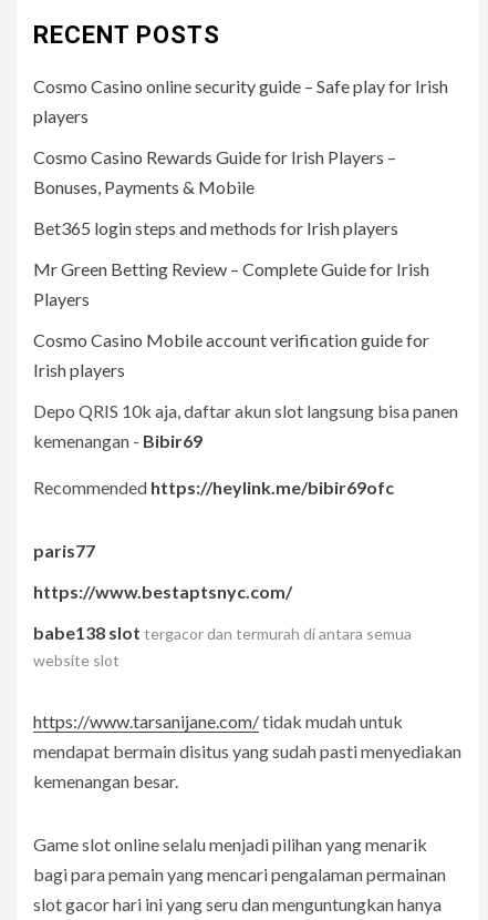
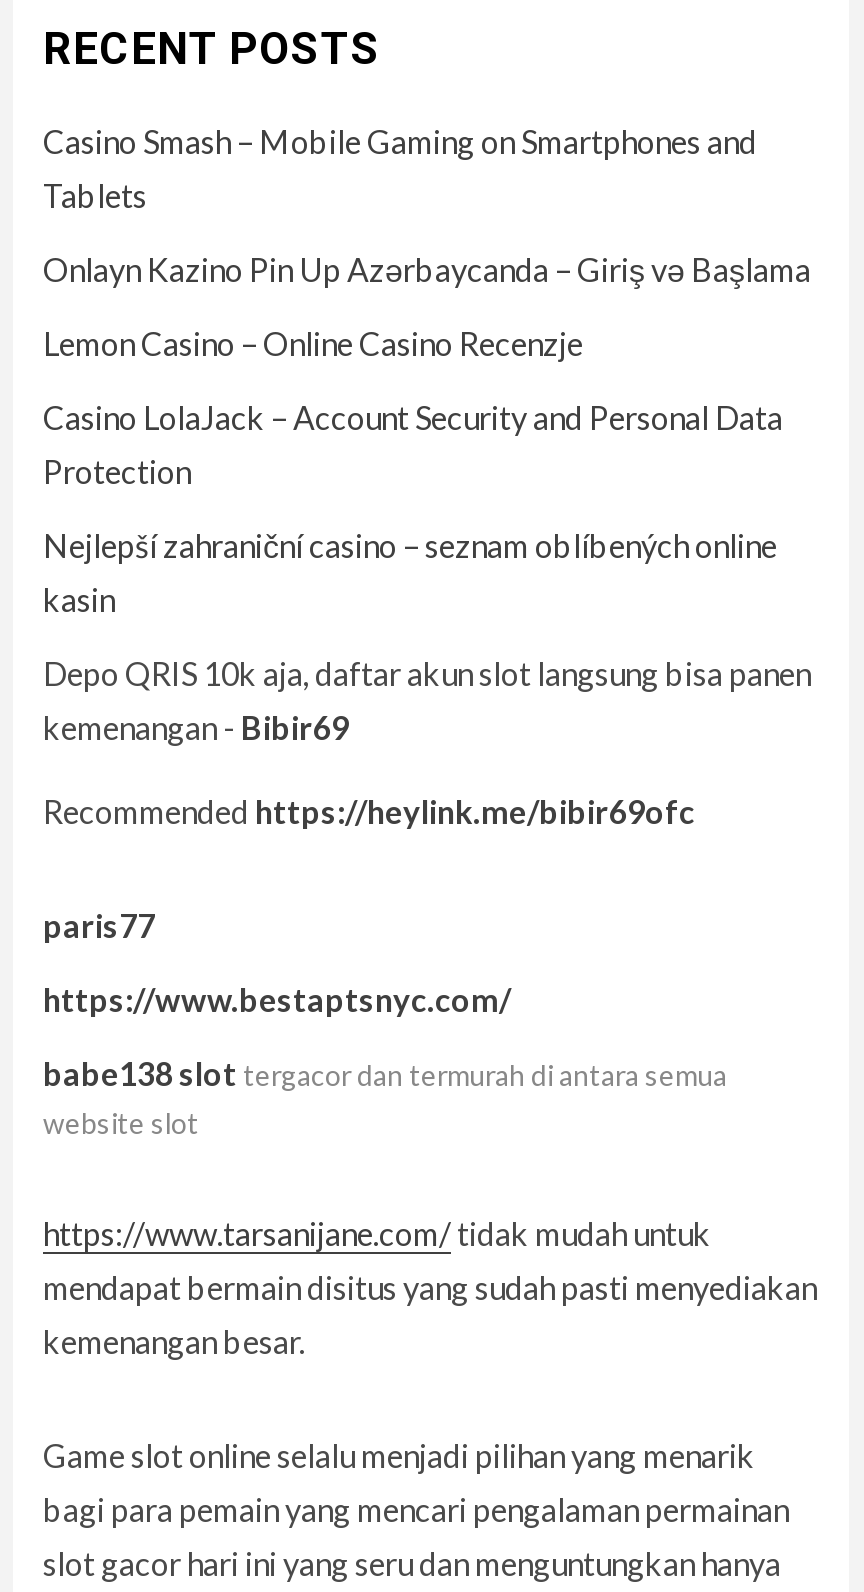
[33,75,448,126] Cosmo Casino online security guide – Safe play for Irish | players -> [43,121,757,213] Casino Smash – Mobile Gaming on Smartphones and | Tablets
[33,146,396,197] Cosmo Casino Rewards Guide for Irish Players – | Bonuses, Payments & Mobile -> [43,249,811,287] Onlayn Kazino Pin Up Azərbaycanda – Giriş və Başlama
[33,217,398,238] Bet365 login steps and methods for Irish players -> [43,323,583,361] Lemon Casino – Online Casino Recenzje
[33,258,429,309] Mr Green Betting Review – Complete Guide for Irish | Players -> [43,397,783,489] Casino LolaJack – Account Security and Personal Data | Protection
[33,329,429,380] Cosmo Casino Mobile account verification guide for | Irish players -> [43,525,777,617] Nejlepší zahraniční casino – seznam oblíbených online | kasin

